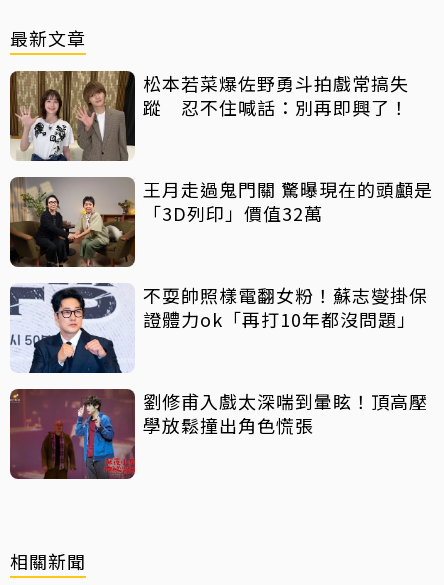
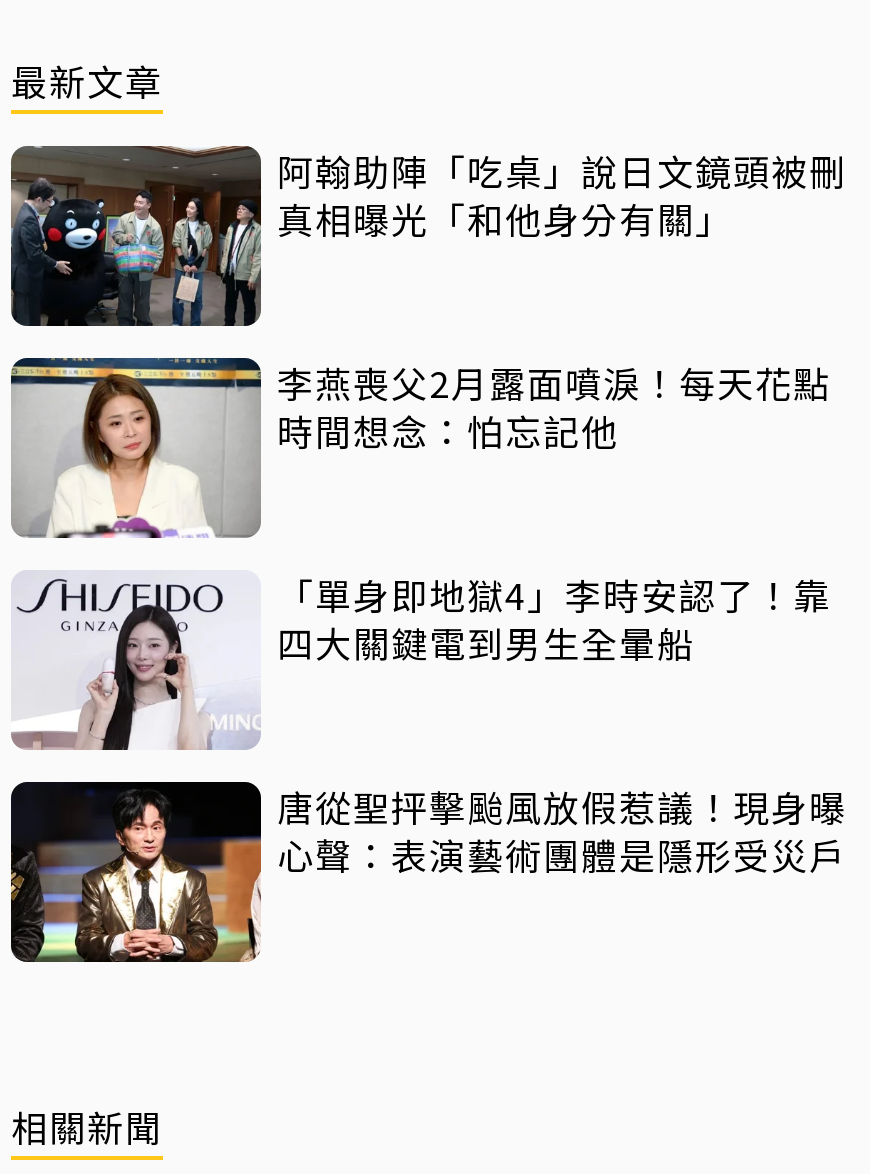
[9,70,409,162] [image] | 松本若菜爆佐野勇斗拍戲常搞失 | 蹤 忍不住喊話：別再即興了！ -> [9,145,847,328] [image] | 阿翰助陣「吃桌」說日文鏡頭被刪 | 真相曝光「和他身分有關」
[10,176,433,268] [image] | 王月走過鬼門關 驚曝現在的頭顱是 | 「3D列印」價值32萬 -> [11,356,831,538] [image] | 李燕喪父2月露面噴淚！每天花點 | 時間想念：怕忘記他
[9,282,428,374] [image] | 不耍帥照樣電翻女粉！蘇志燮掛保 | 證體力ok「再打10年都沒問題」 -> [11,569,831,752] [image] | 「單身即地獄4」李時安認了！靠 | 四大關鍵電到男生全暈船
[9,388,428,479] [image] | 劉修甫入戲太深喘到暈眩！頂高壓 | 學放鬆撞出角色慌張 -> [9,780,847,962] [image] | 唐從聖抨擊颱風放假惹議！現身曝 | 心聲：表演藝術團體是隱形受災戶

